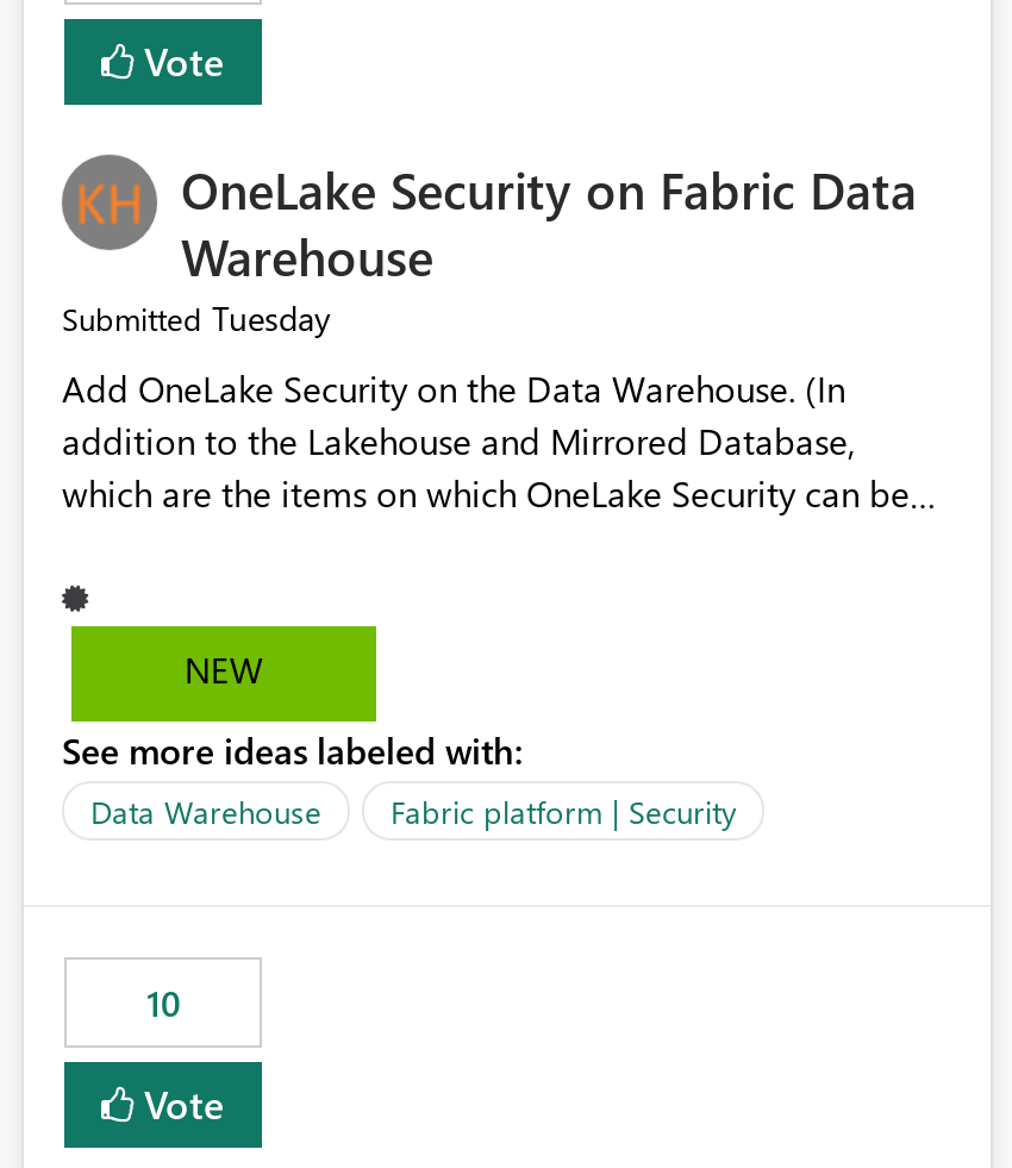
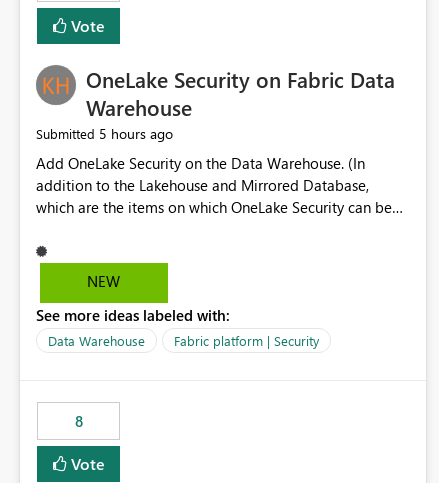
[62,296,331,341] Submitted Tuesday -> [36,124,173,143] Submitted 5 hours ago
[146,980,180,1027] 10 -> [74,411,82,431] 8

